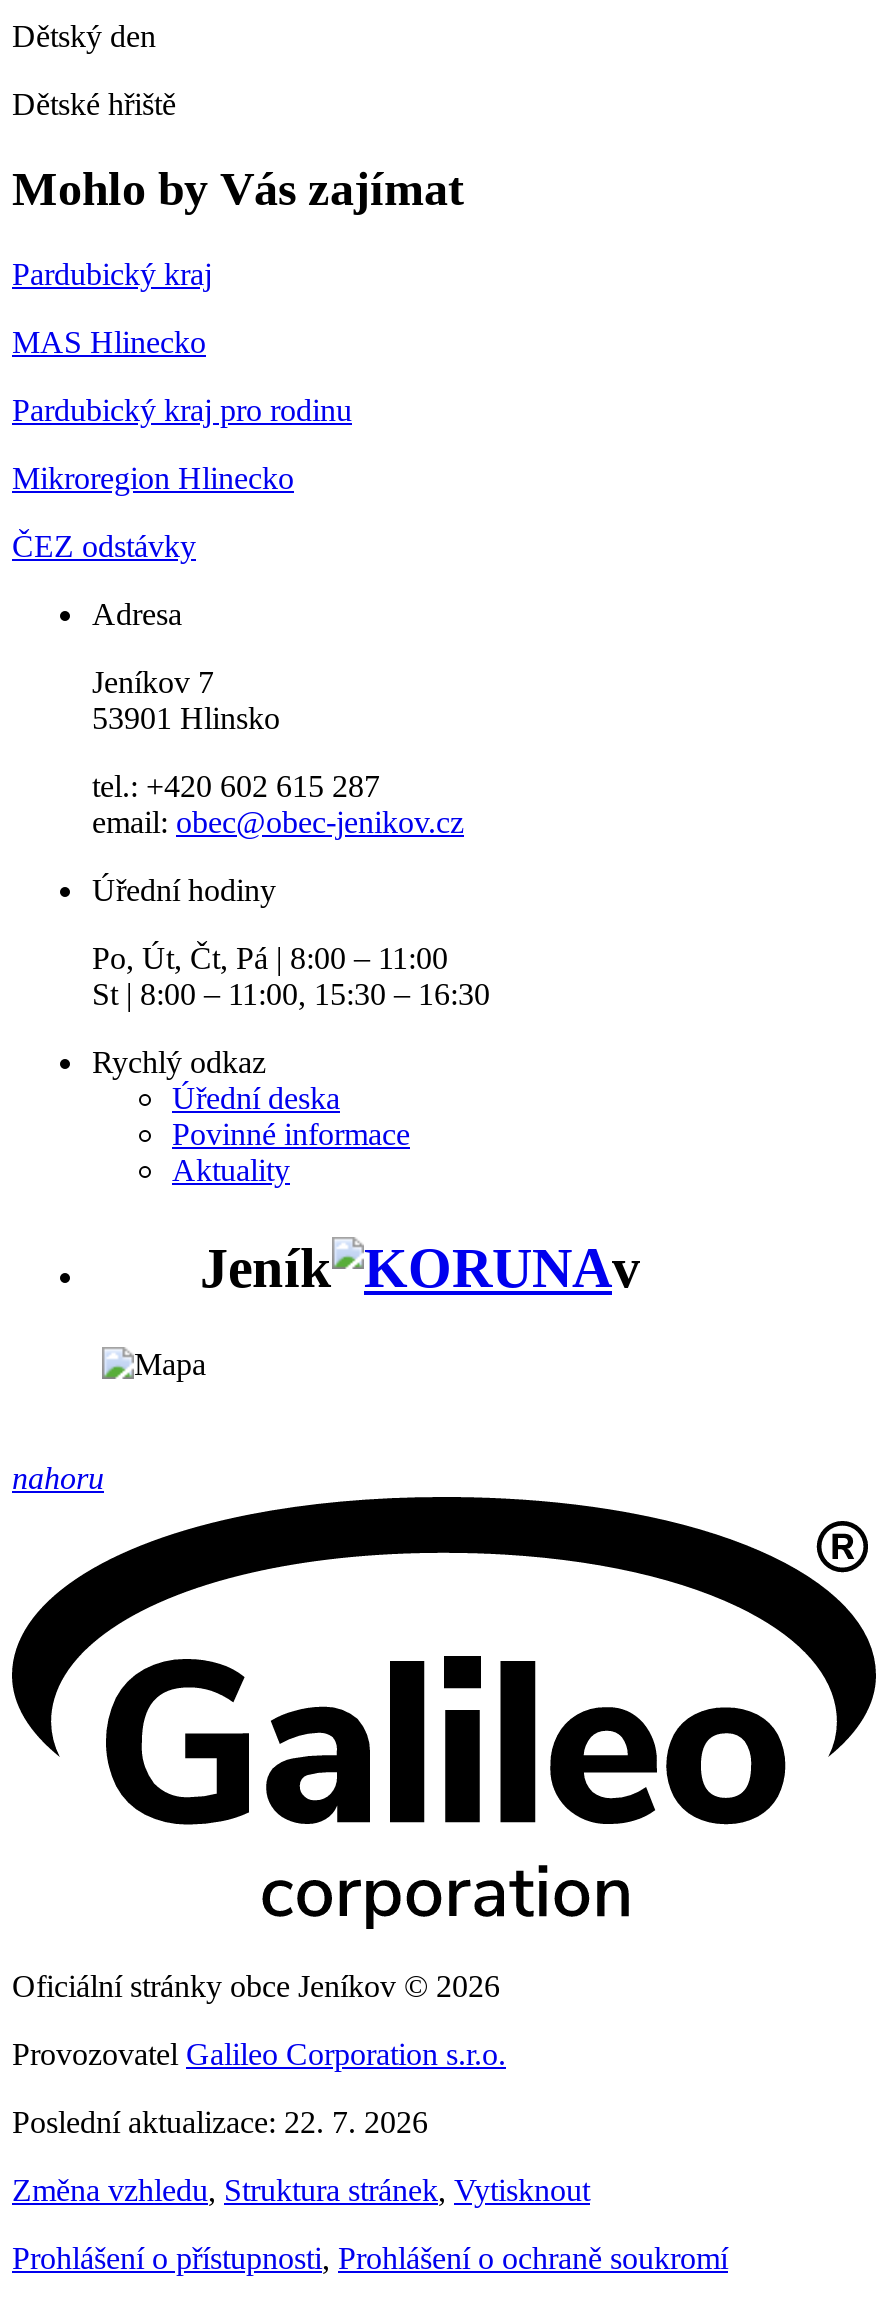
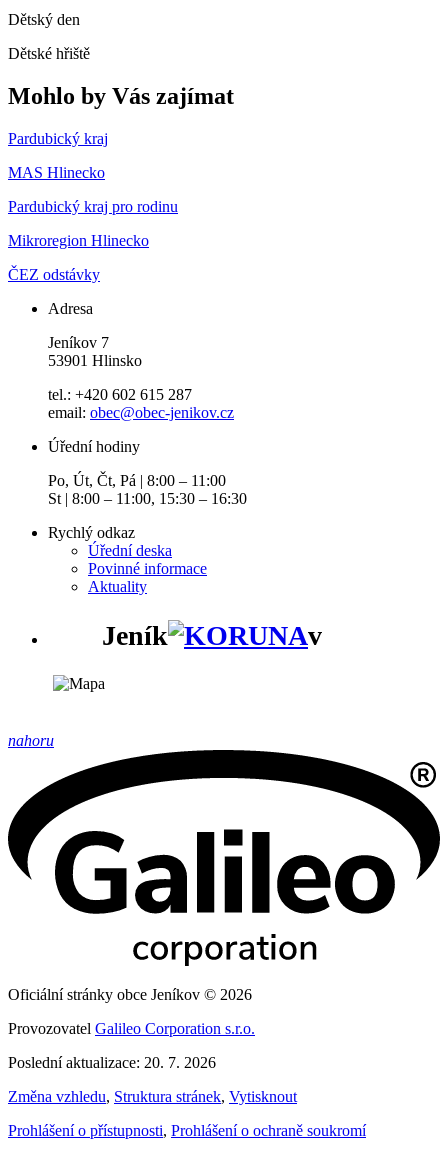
[12,2105,428,2139] Poslední aktualizace: 22. 7. 2026 -> [8,1054,216,1071] Poslední aktualizace: 20. 7. 2026

